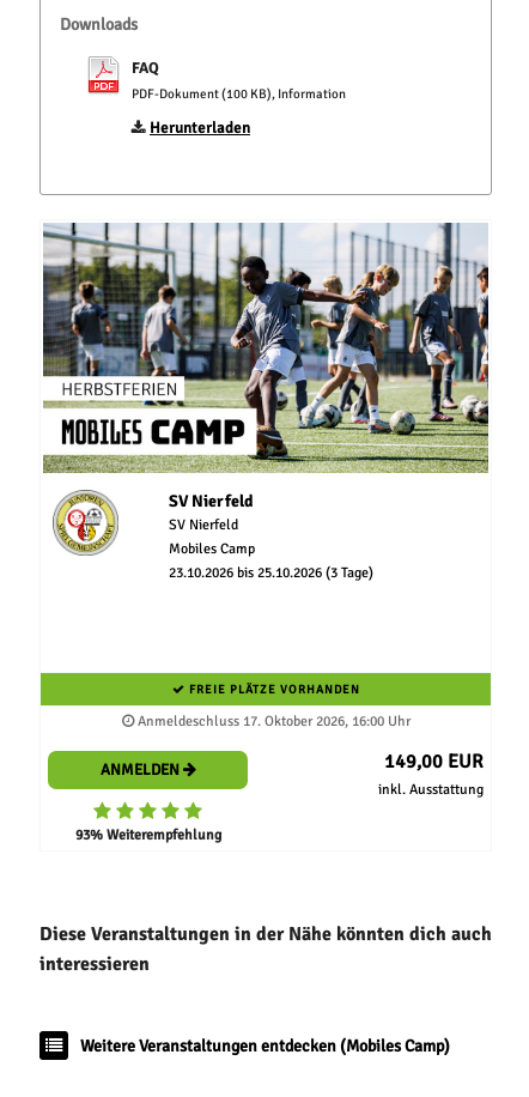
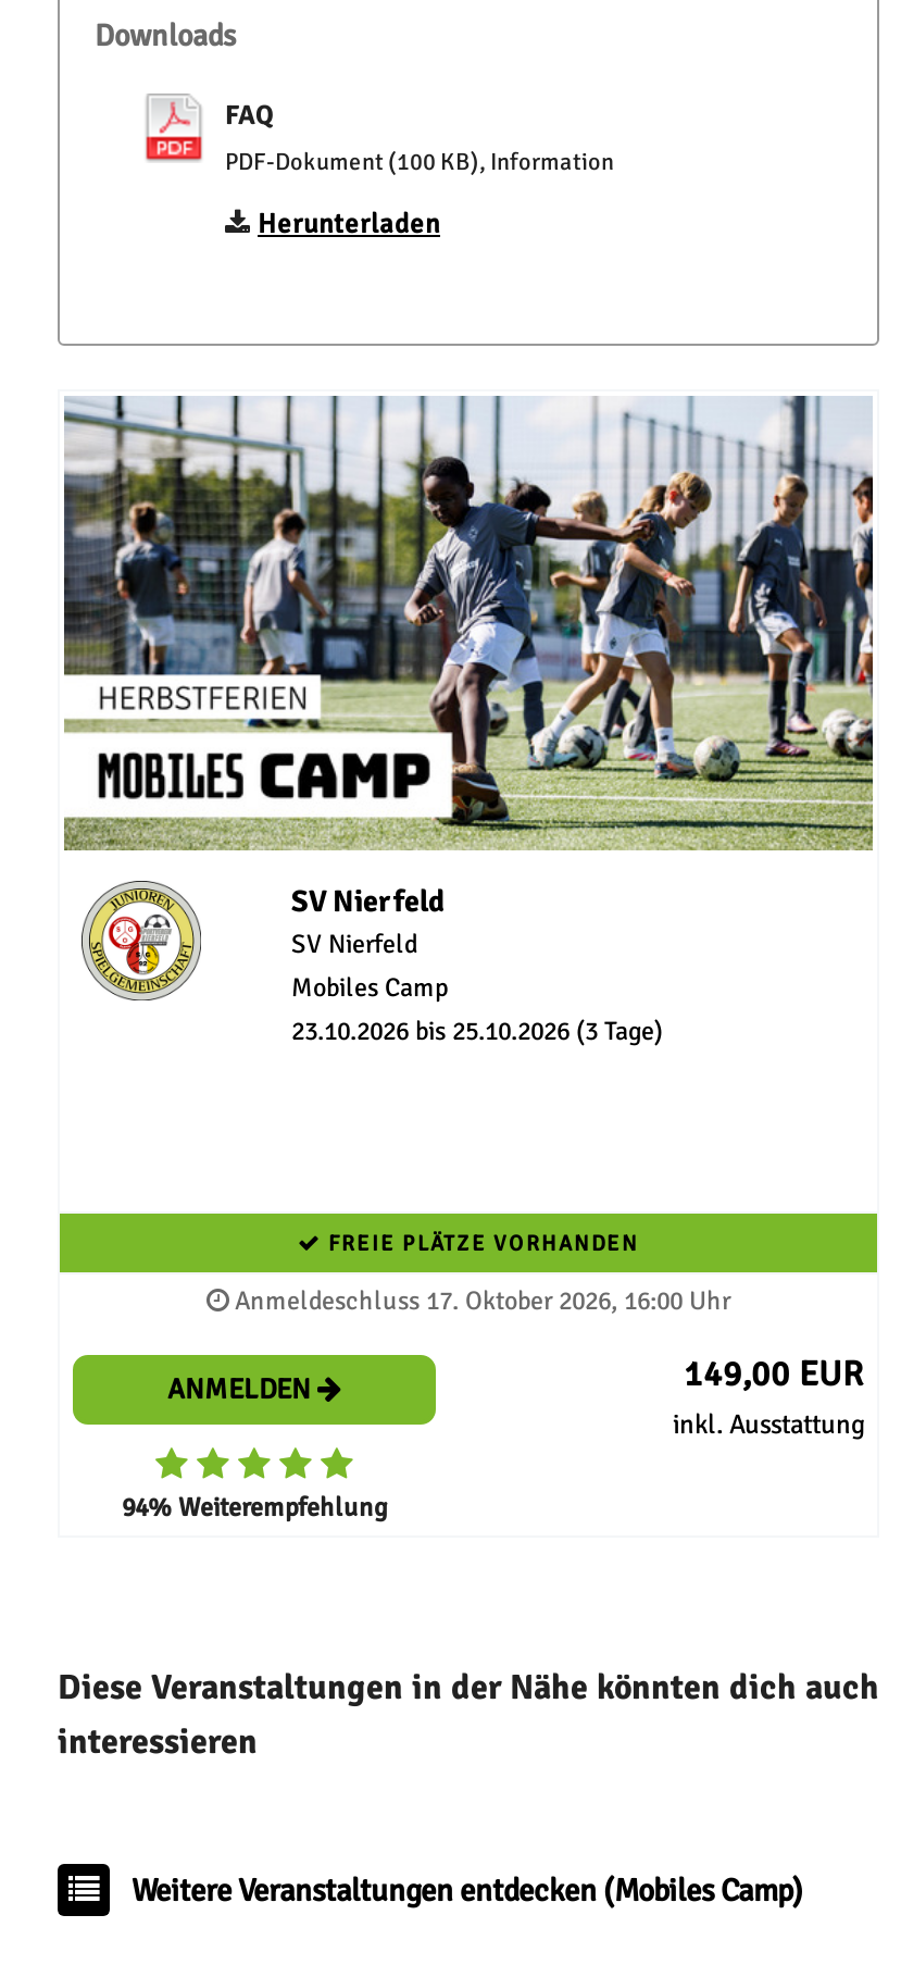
[75,827,221,845] 93% Weiterempfehlung -> [122,1492,387,1525] 94% Weiterempfehlung

